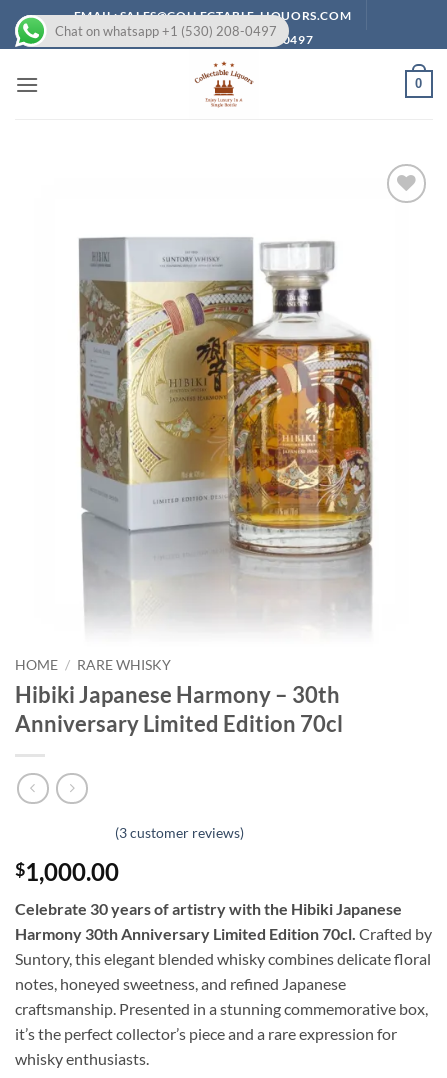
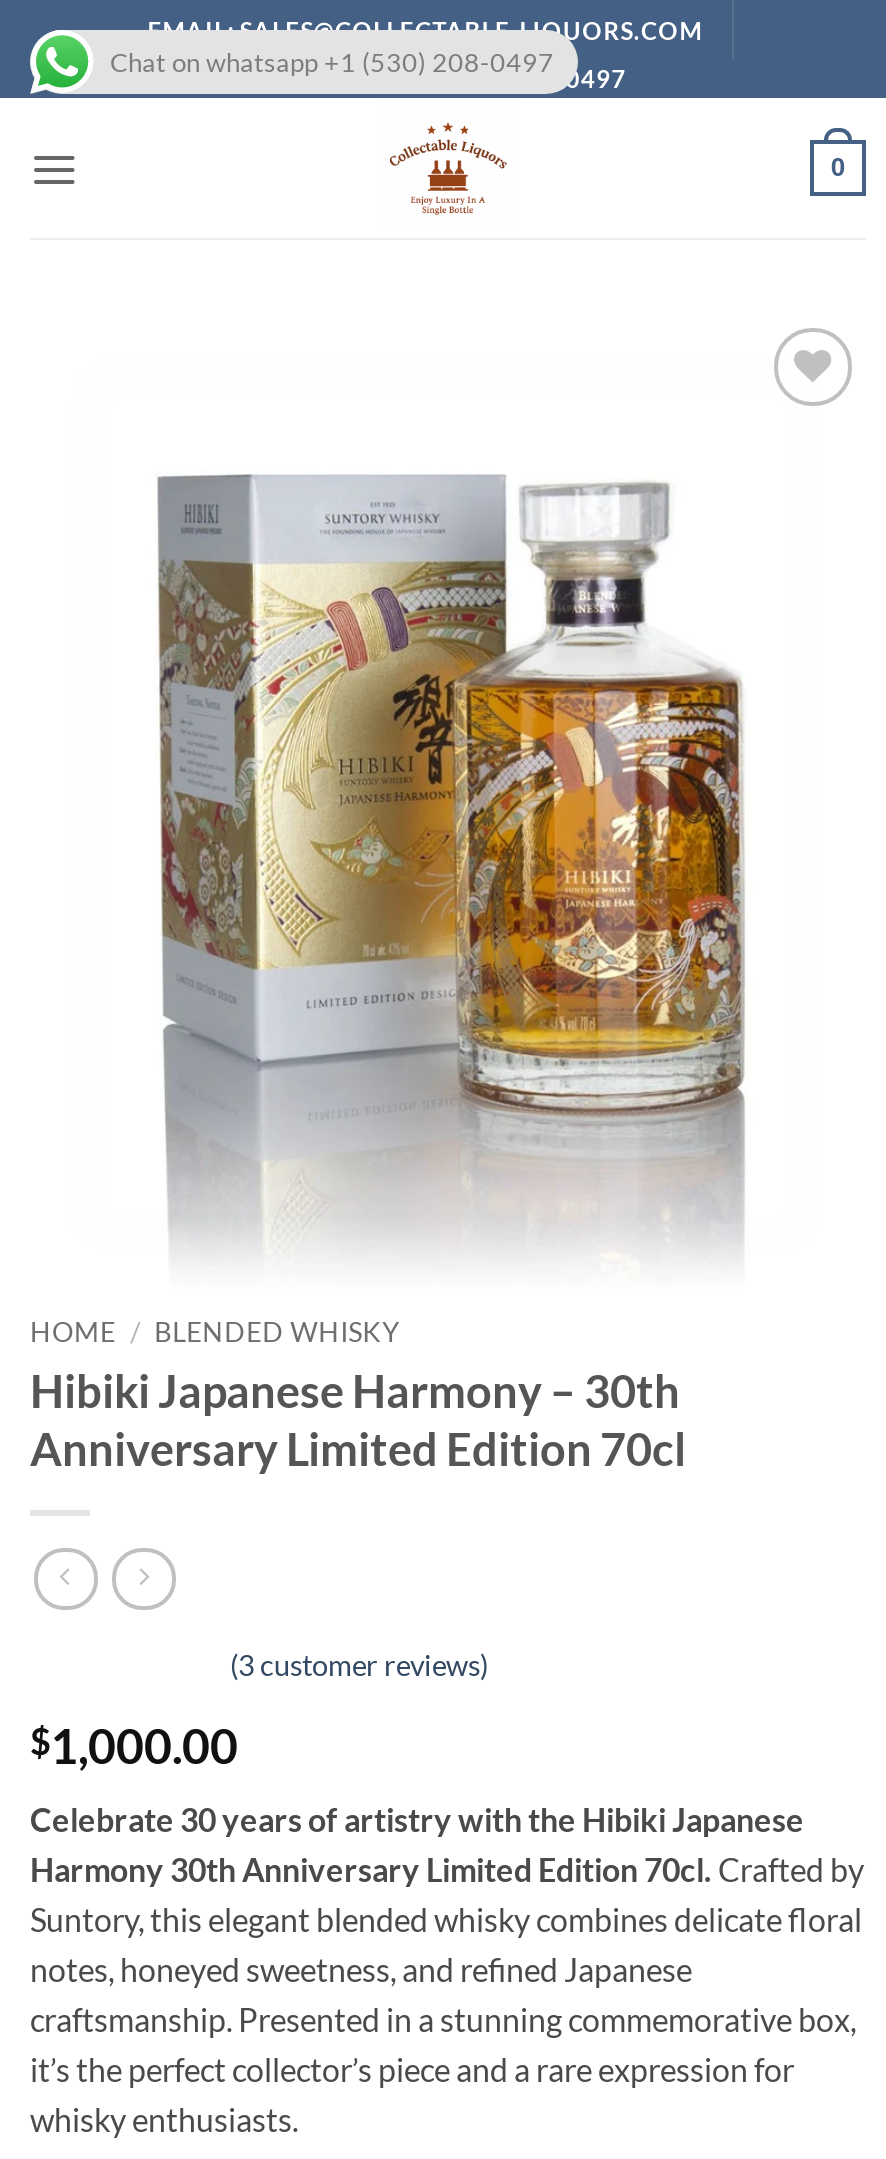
[15,657,171,673] HOME / RARE WHISKY -> [30,1316,400,1348] HOME / BLENDED WHISKY

